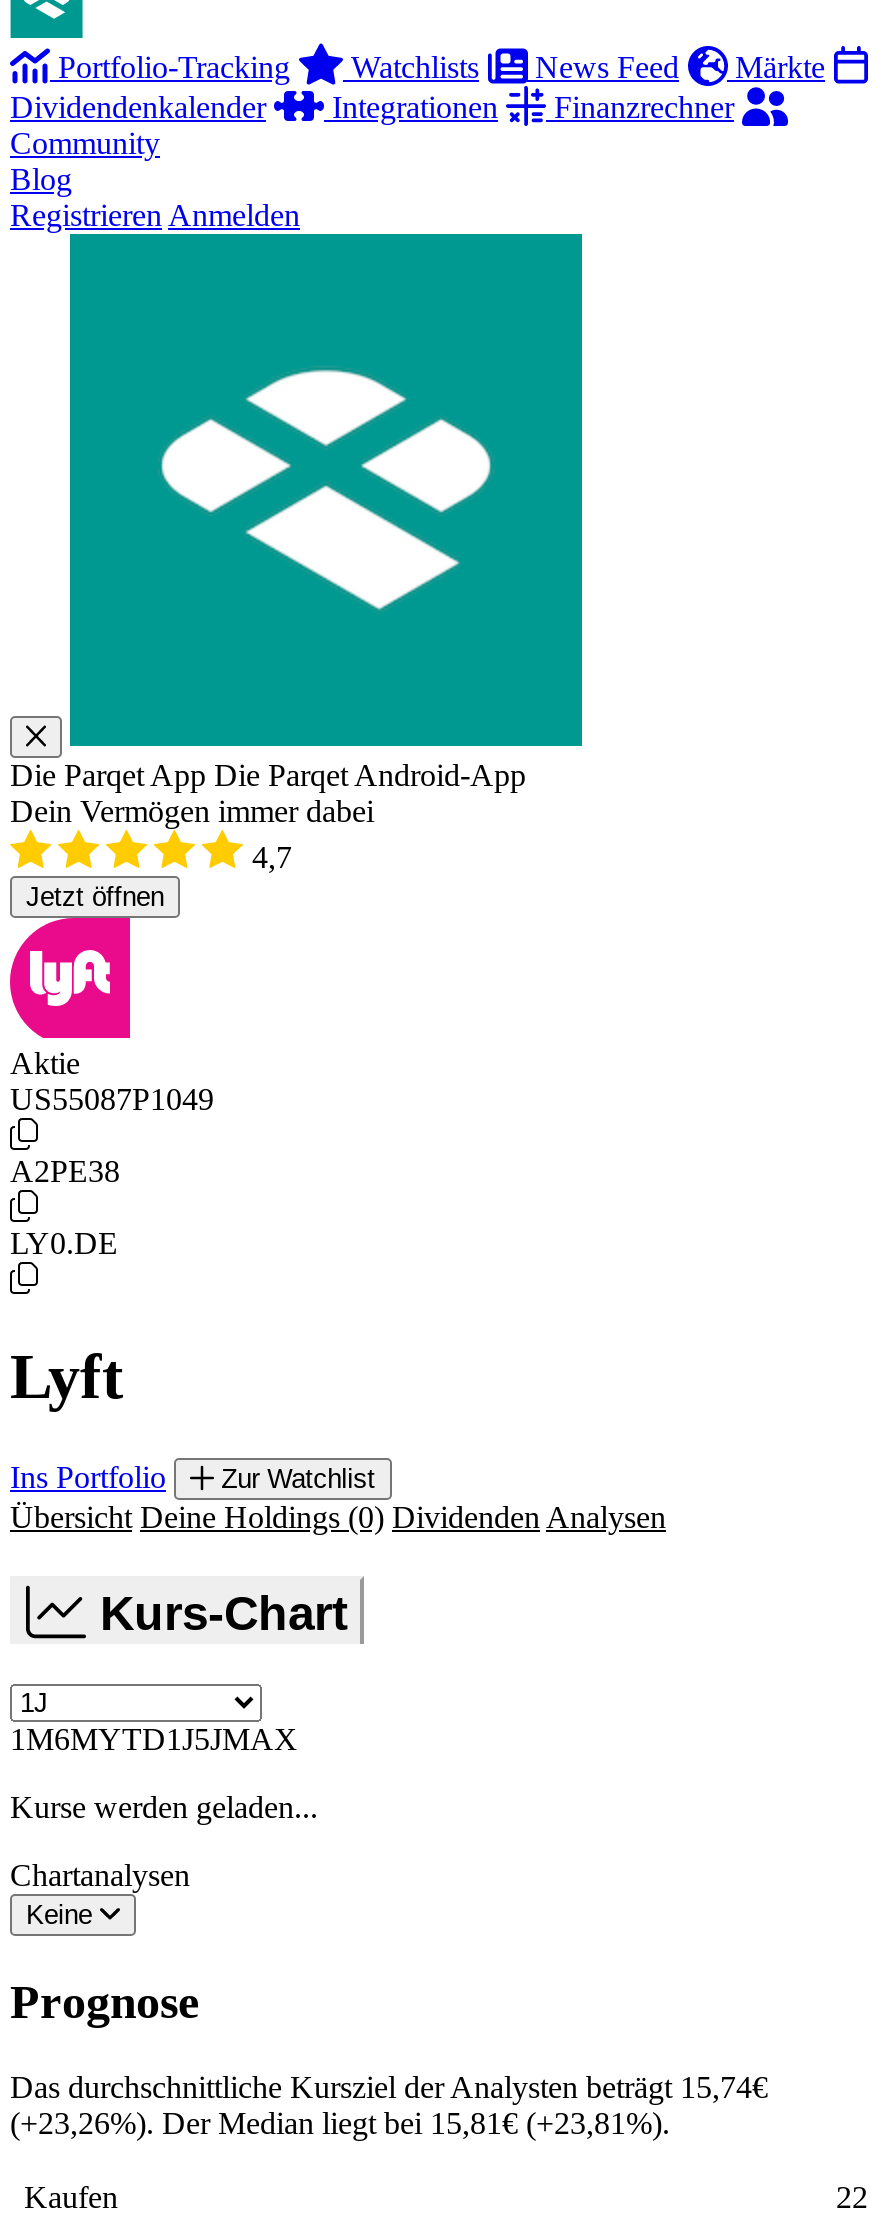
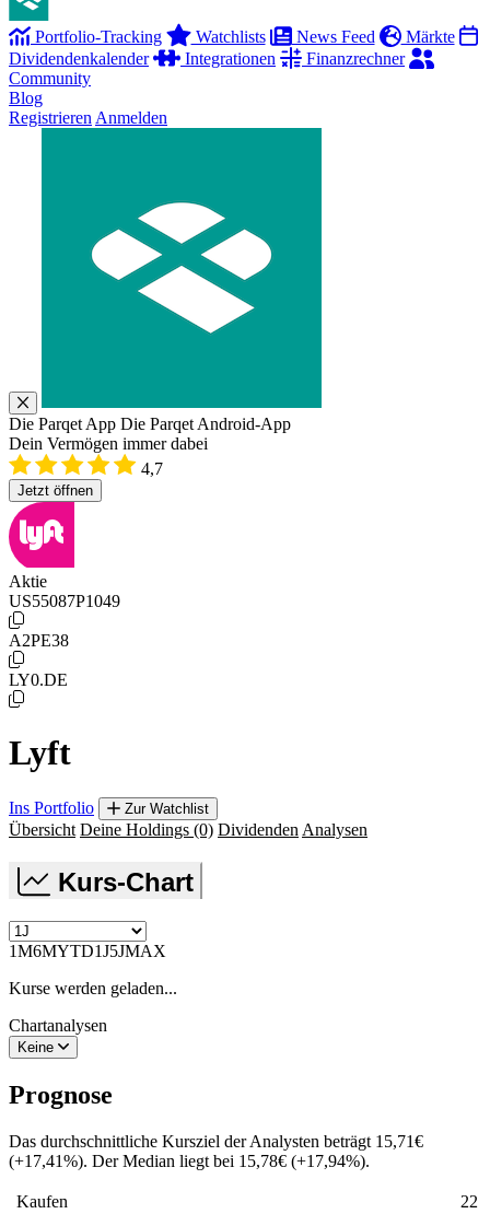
[10,2069,768,2103] Das durchschnittliche Kursziel der Analysten beträgt 15,74€ -> [9,1131,423,1150] Das durchschnittliche Kursziel der Analysten beträgt 15,71€
[10,2105,670,2139] (+23,26%). Der Median liegt bei 15,81 € (+23,81%). -> [9,1151,370,1170] (+17,41%). Der Median liegt bei 15,78 € (+17,94%).

